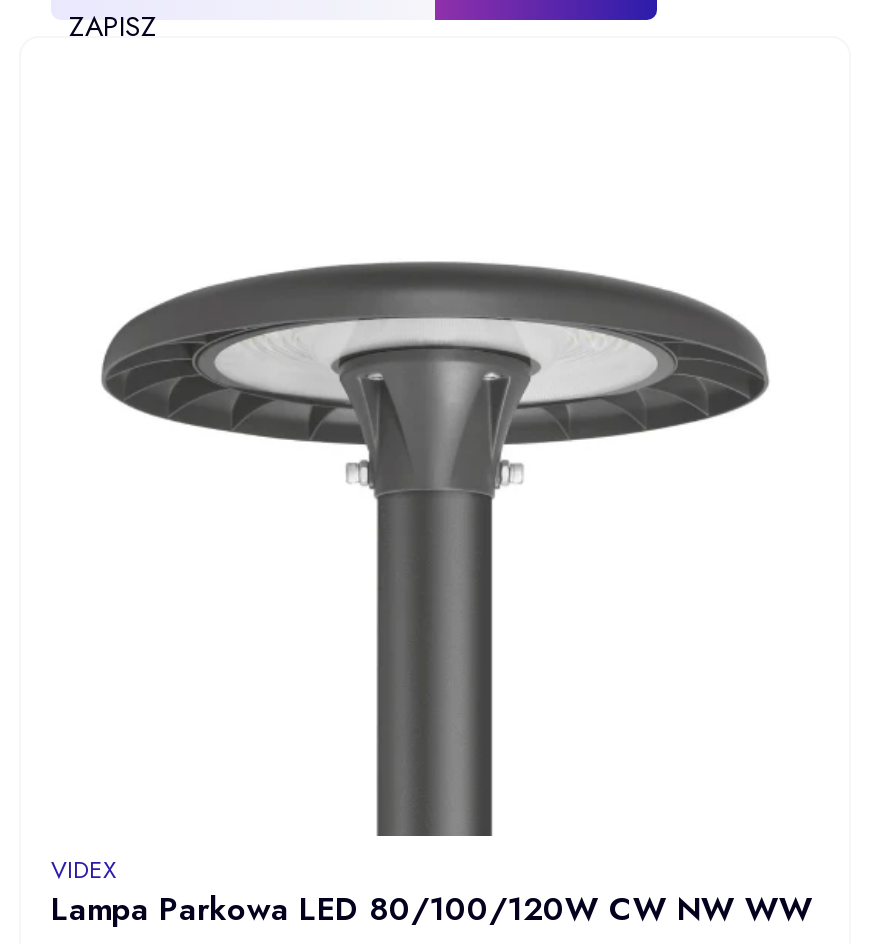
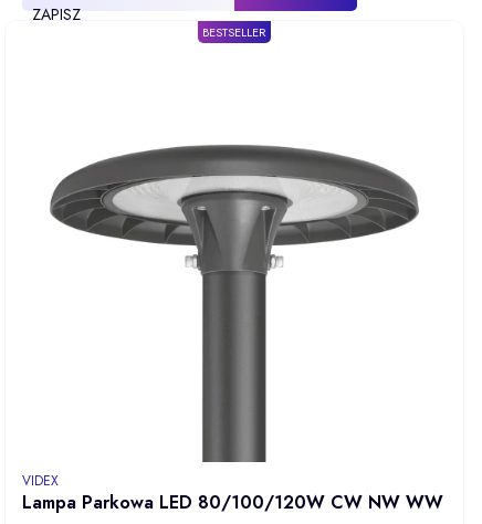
none -> [202,23,266,41] BESTSELLER

